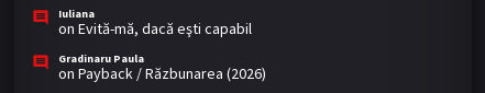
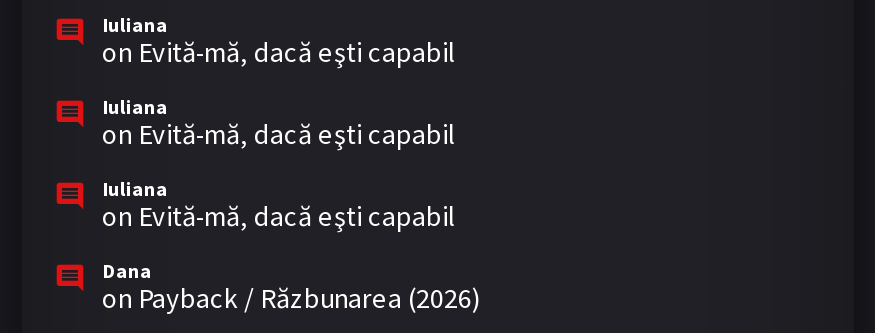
[58,52,144,66] Gradinaru Paula -> [102,94,454,284] Iuliana | on Evită-mă, dacă eşti capabil | Iuliana | on Evită-mă, dacă eşti capabil | Dana

